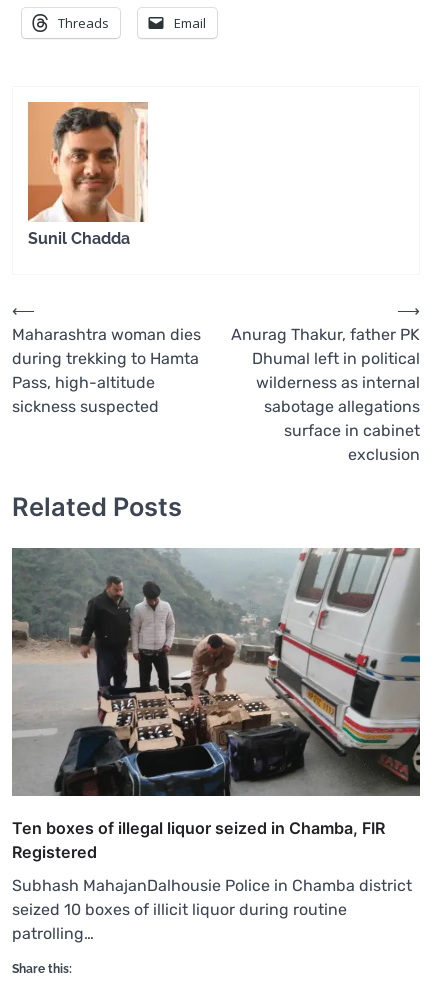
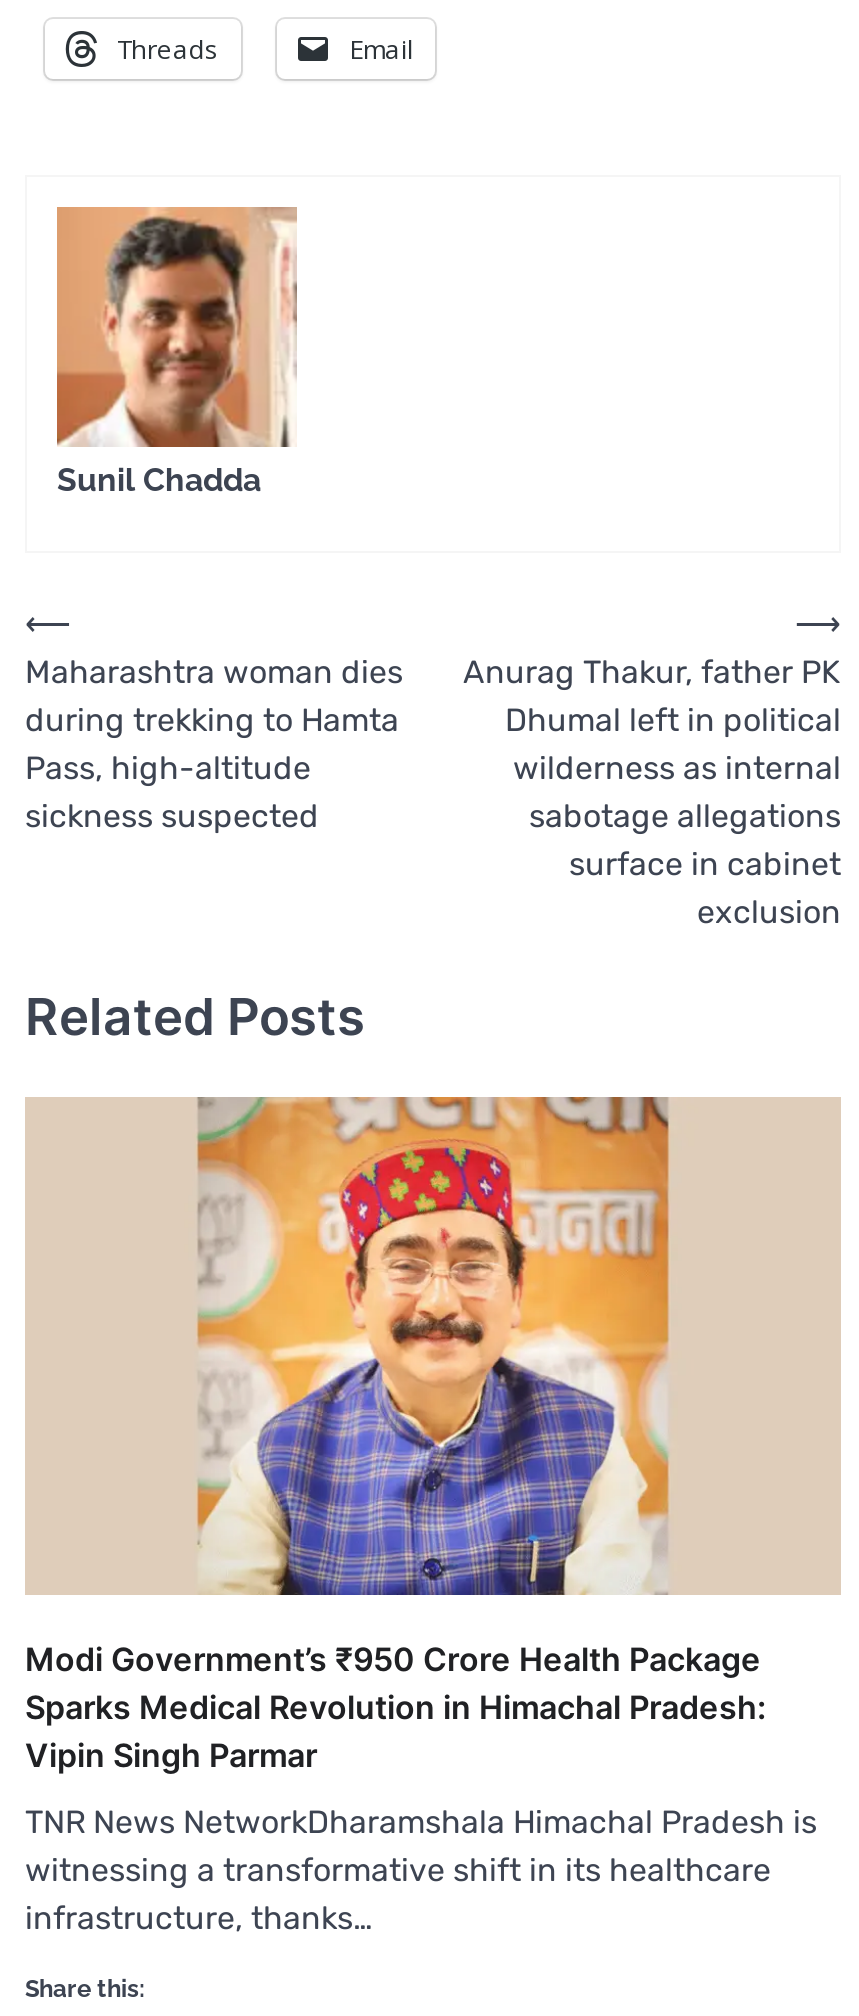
[11,547,421,862] [image] | Ten boxes of illegal liquor seized in Chamba, FIR | Registered -> [25,1095,841,1775] [image] | Modi Government’s ₹950 Crore Health Package | Sparks Medical Revolution in Himachal Pradesh: | Vipin Singh Parmar
[12,876,412,943] Subhash MahajanDalhousie Police in Chamba district | seized 10 boxes of illicit liquor during routine | patrolling… -> [25,1803,817,1937] TNR News NetworkDharamshala Himachal Pradesh is | witnessing a transformative shift in its healthcare | infrastructure, thanks…

